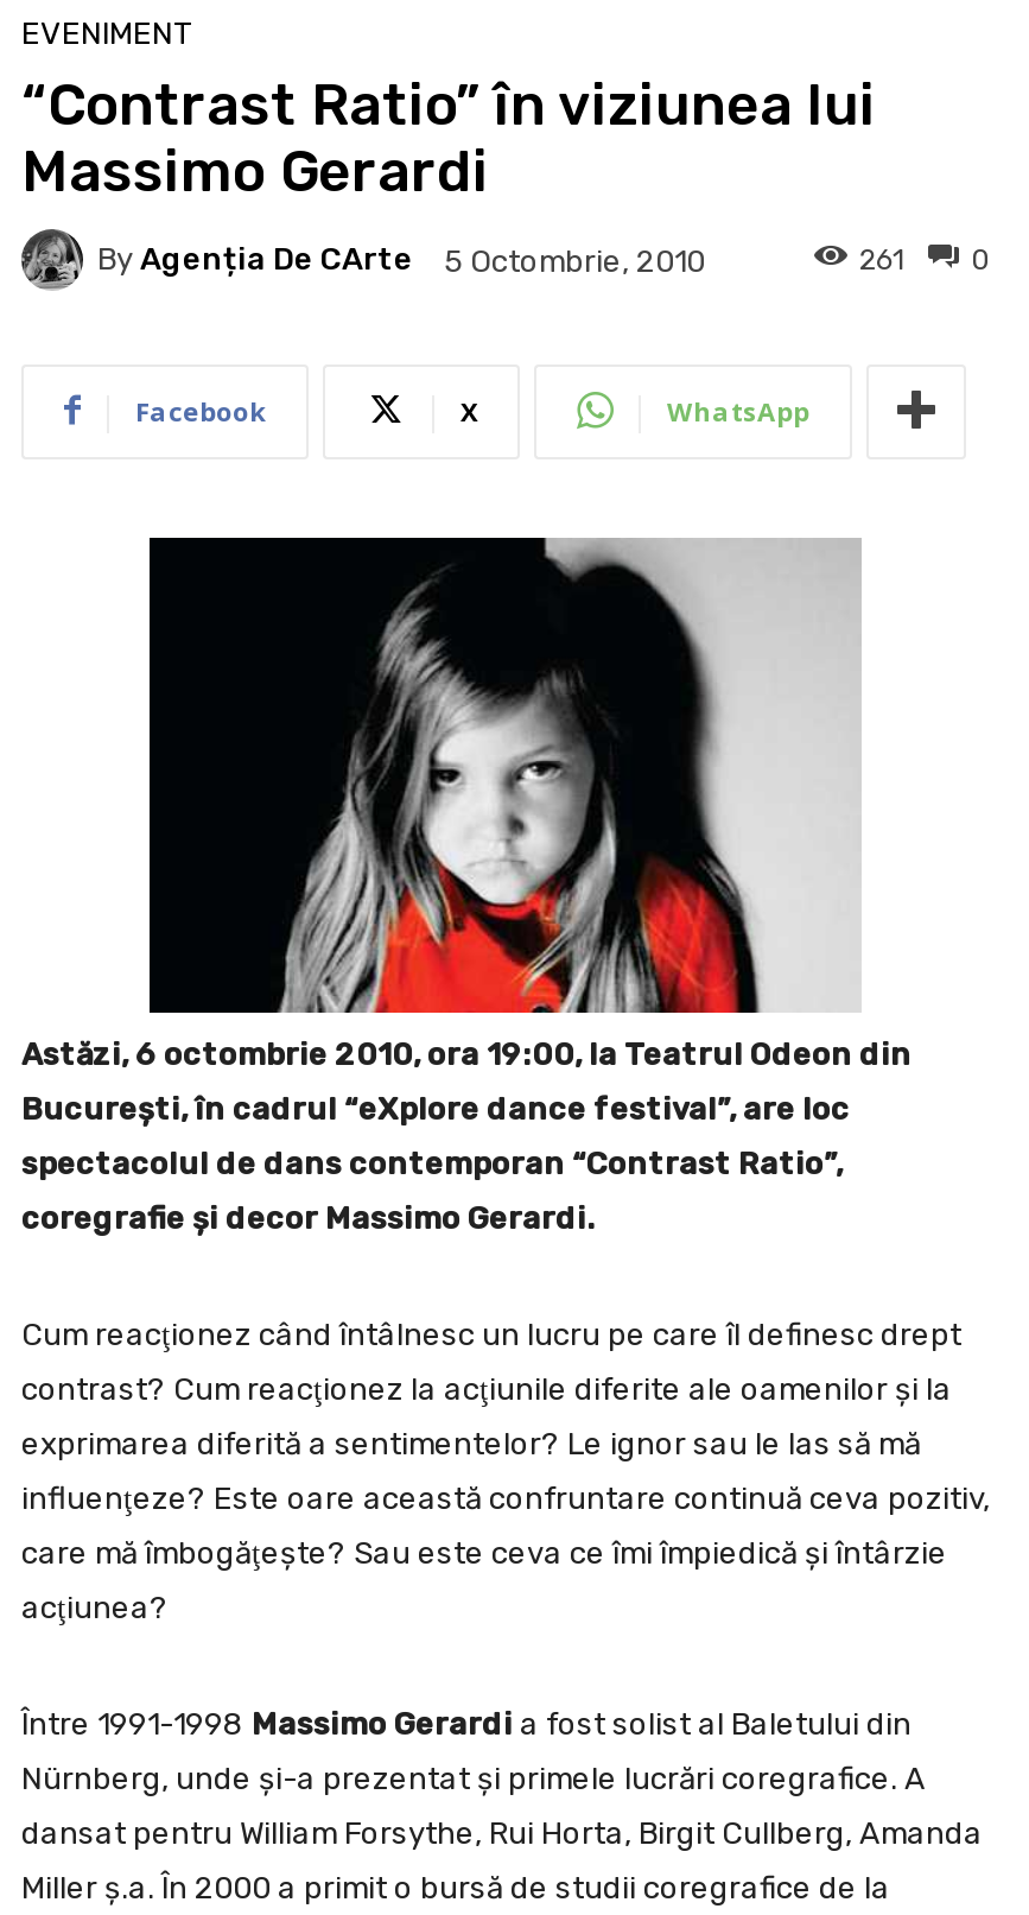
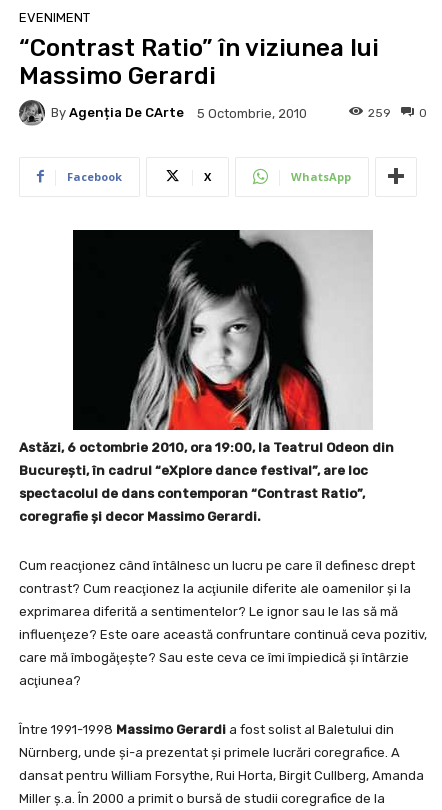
[859,242,990,275] 261 0 -> [368,105,427,119] 259 0

